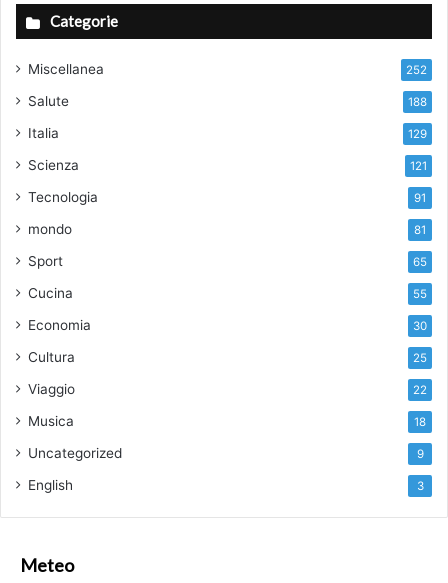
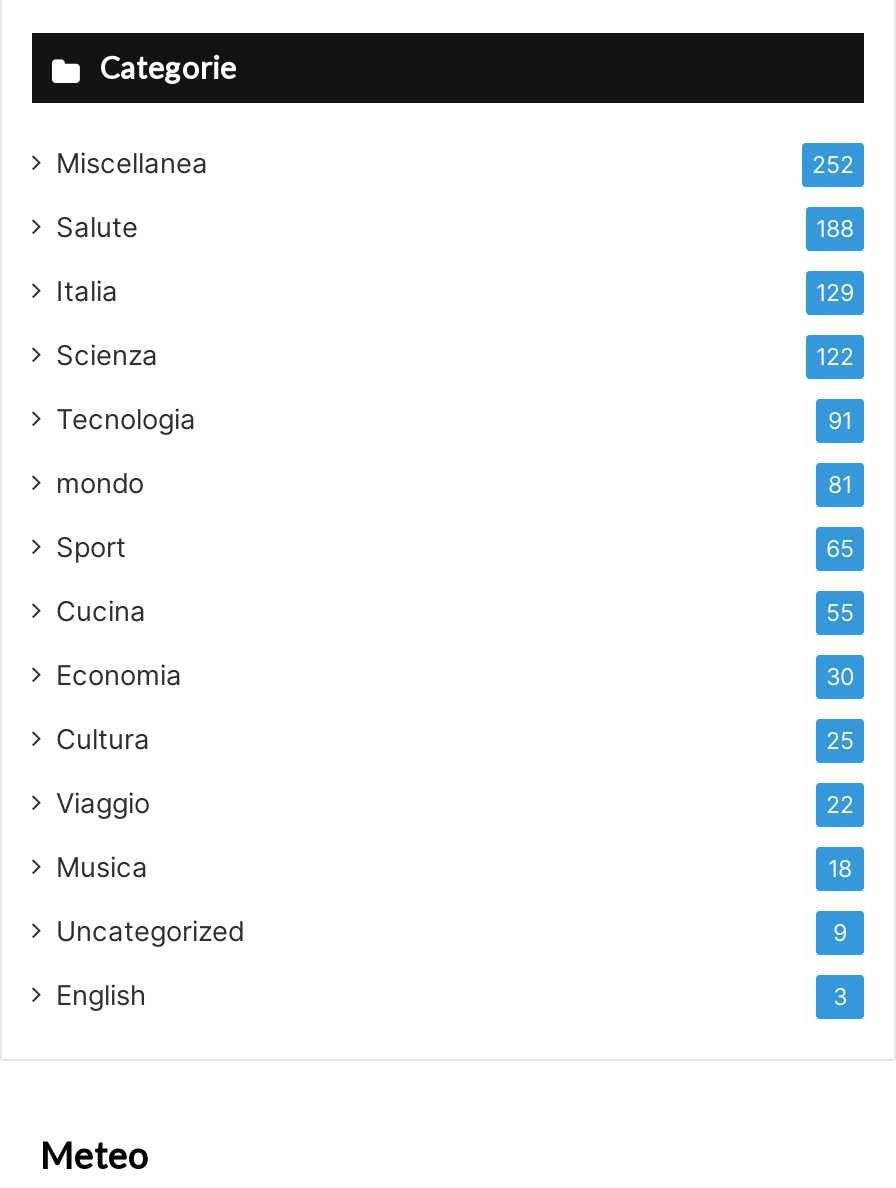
[410,159,427,173] 121 -> [816,344,854,372] 122

